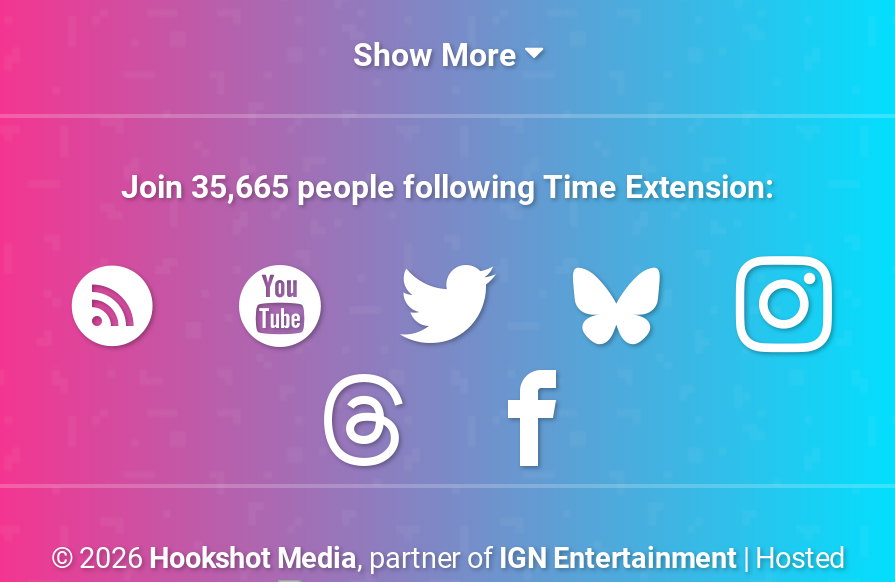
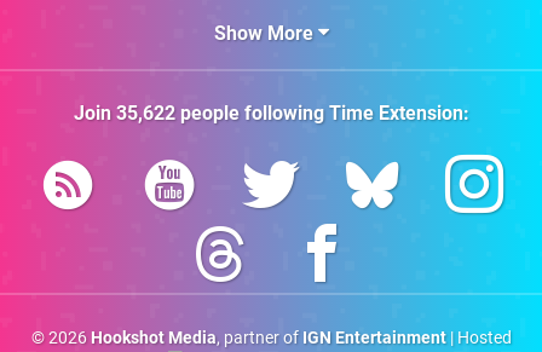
[121,167,775,205] Join 35,665 people following Time Extension: -> [73,101,469,124] Join 35,622 people following Time Extension:

